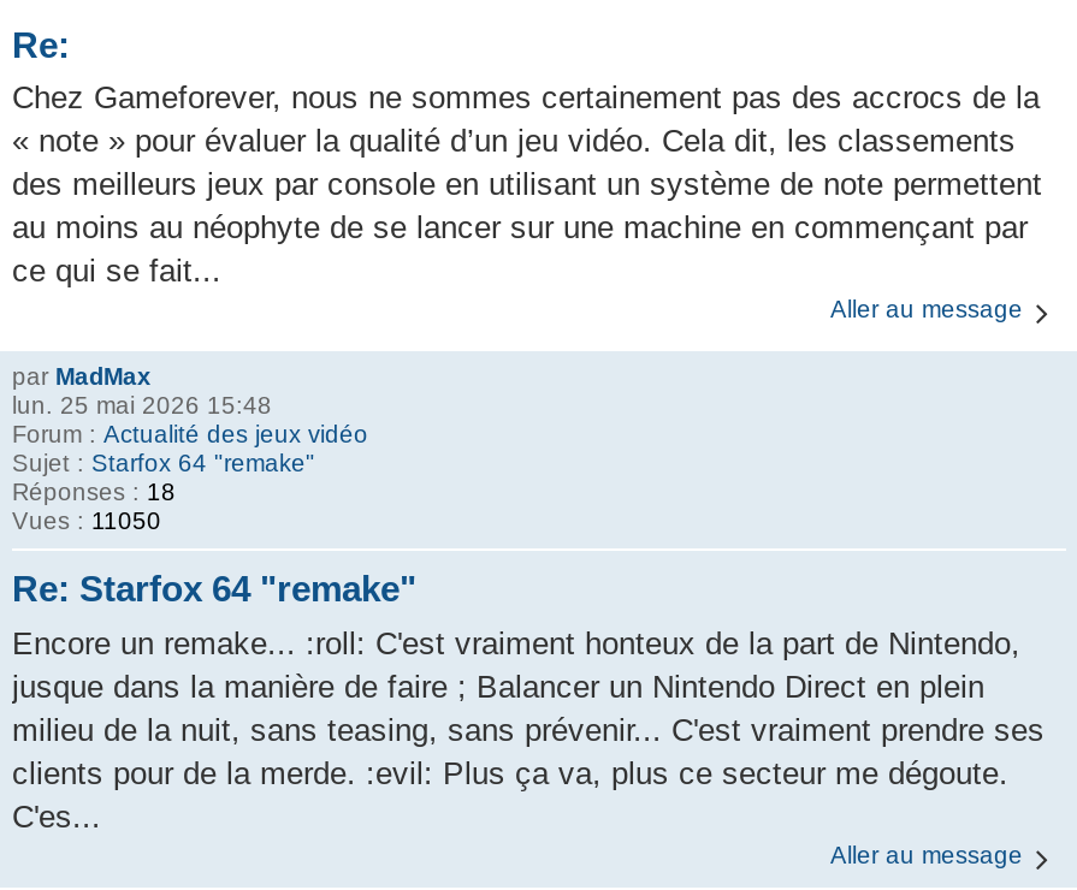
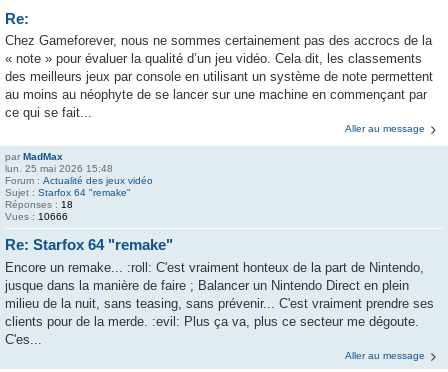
[12,508,161,535] Vues : 11050 -> [5,211,68,222] Vues : 10666

